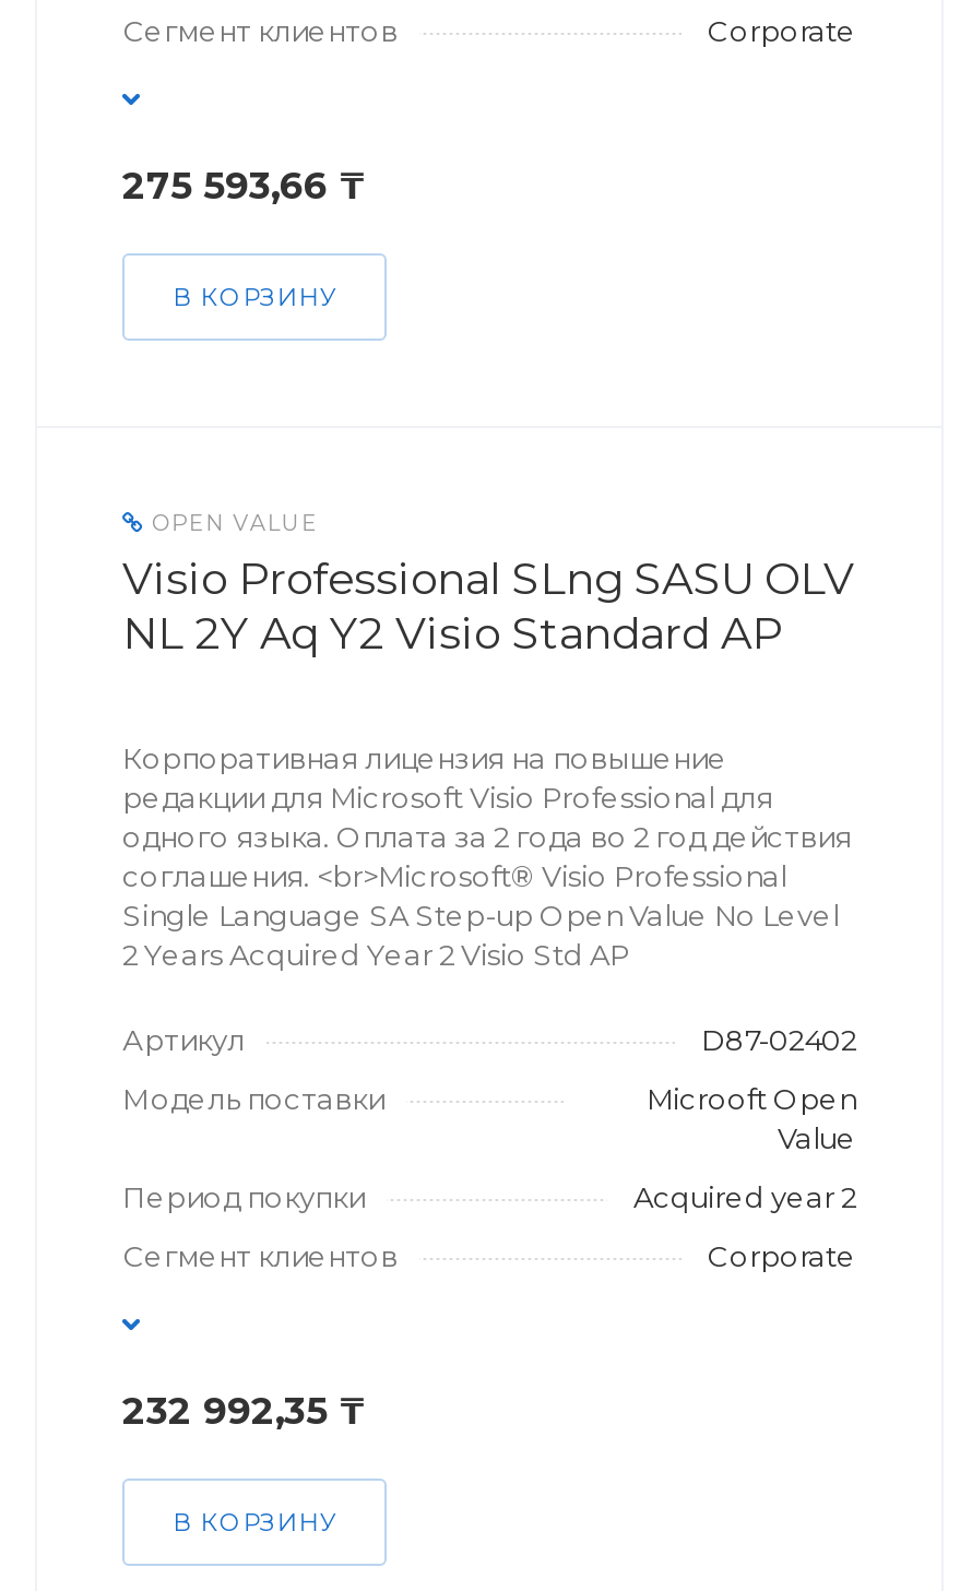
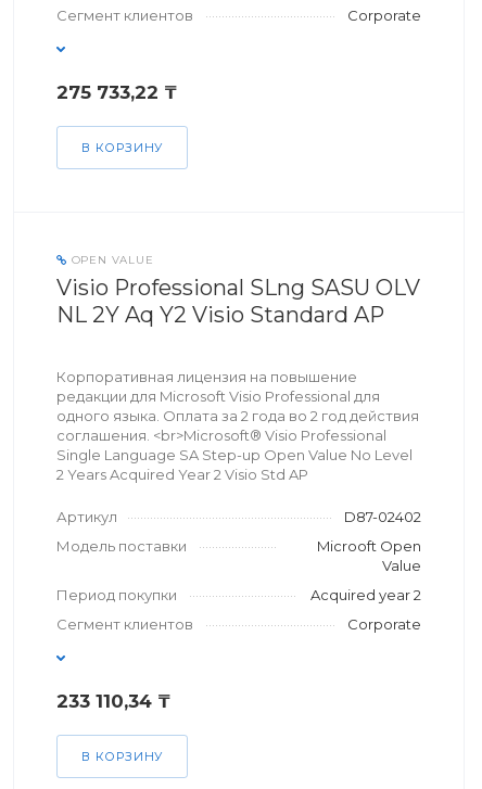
[122,164,365,207] 275 593,66 ₸ -> [56,81,177,103] 275 733,22 ₸
[122,1389,365,1433] 232 992,35 ₸ -> [56,690,170,712] 233 110,34 ₸

